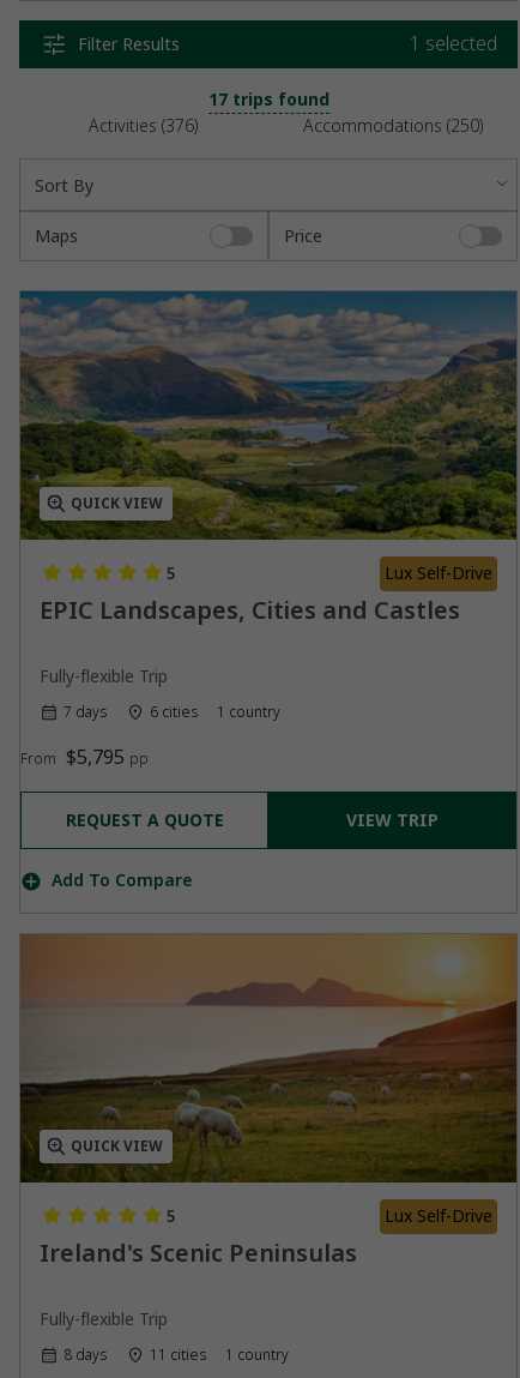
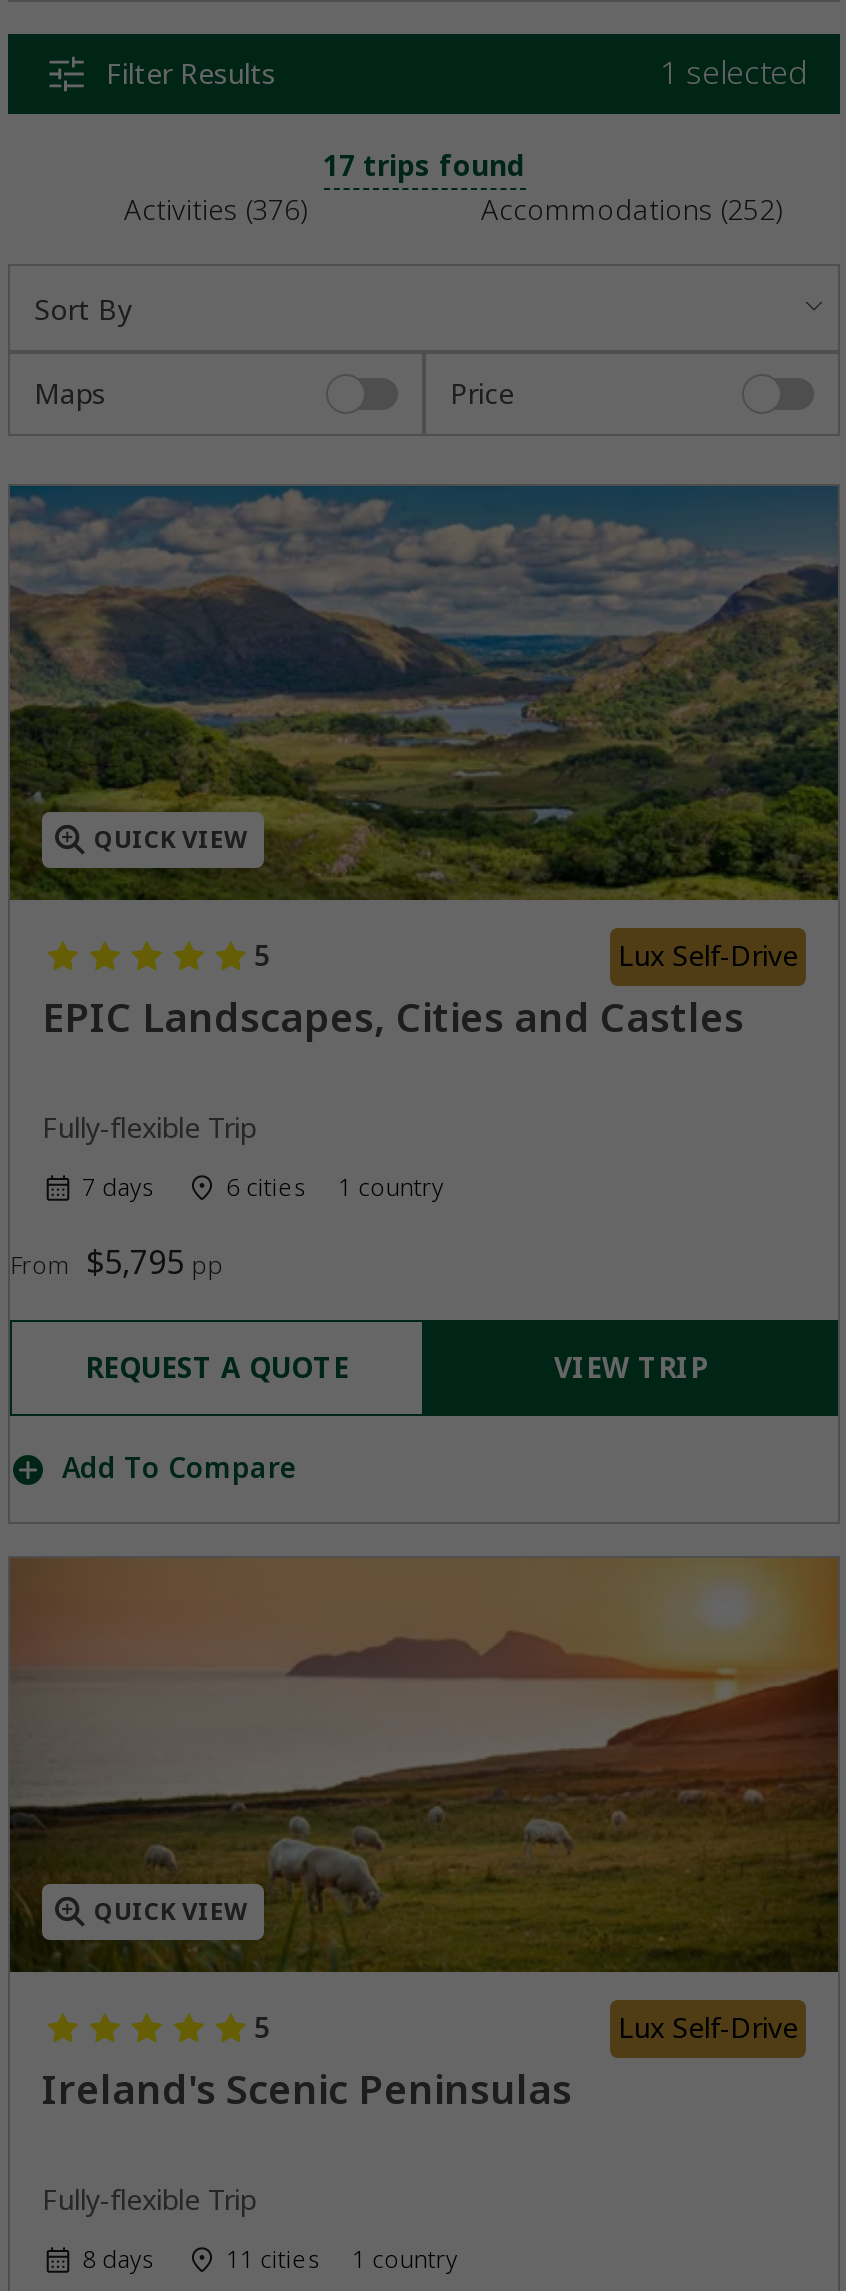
[303,114,483,138] Accommodations (250) -> [481,190,783,230] Accommodations (252)

